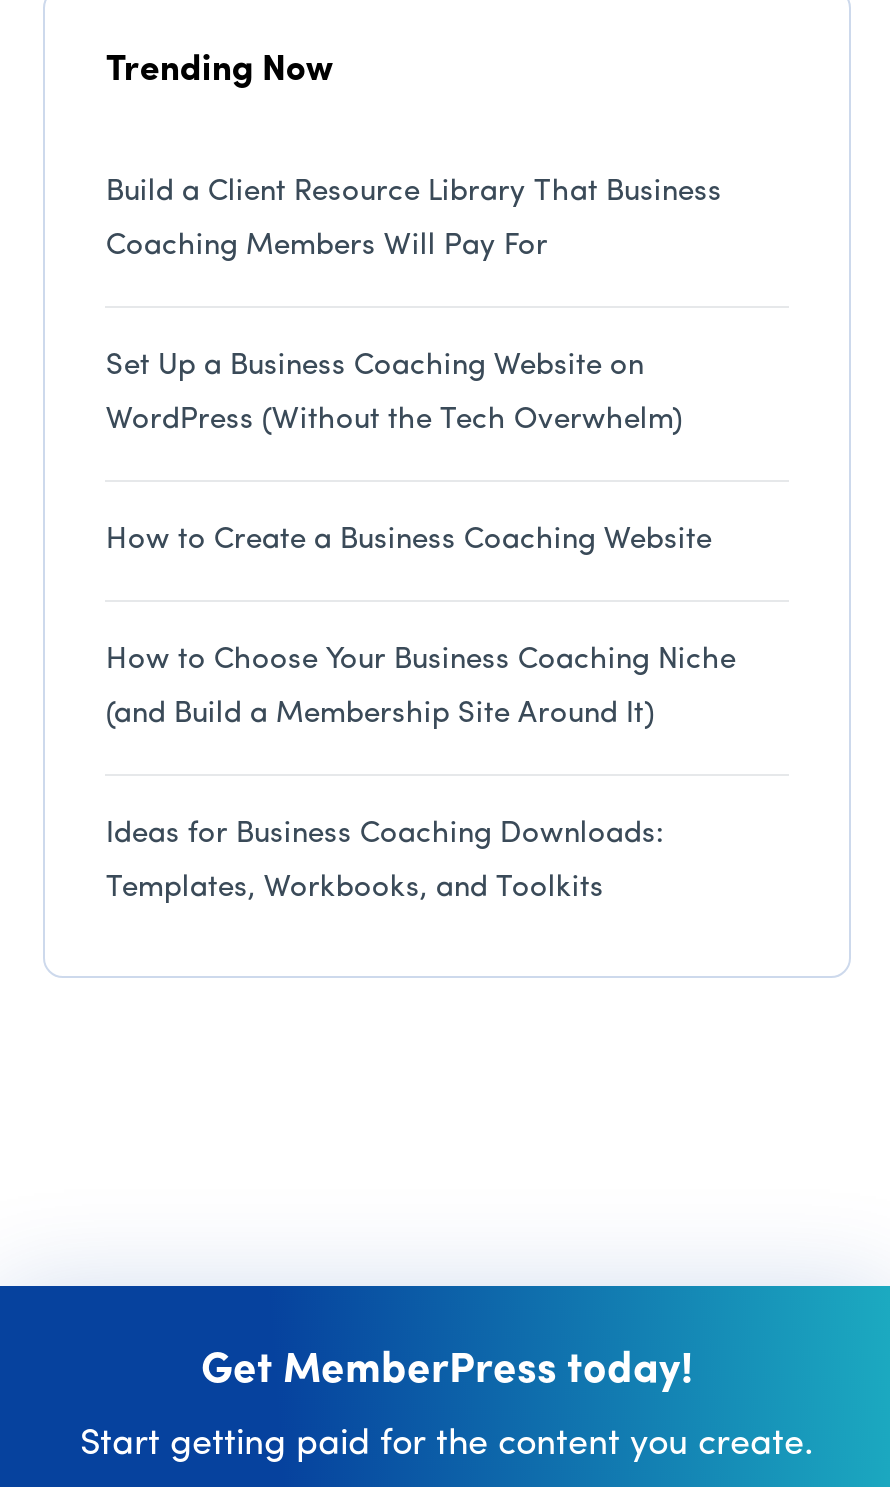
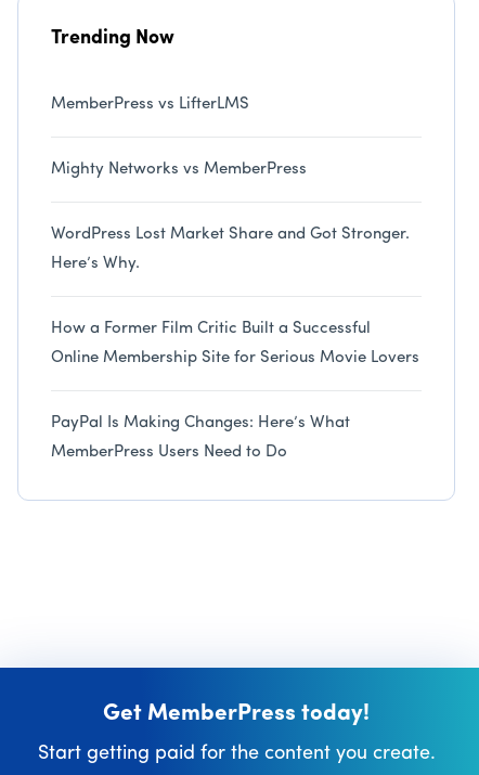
[106,179,722,263] Build a Client Resource Library That Business | Coaching Members Will Pay For -> [51,97,250,113] MemberPress vs LifterLMS
[106,353,682,437] Set Up a Business Coaching Website on | WordPress (Without the Tech Overwhelm) -> [51,162,307,178] Mighty Networks vs MemberPress
[106,527,712,557] How to Create a Business Coaching Website -> [51,227,410,272] WordPress Lost Market Share and Got Stronger. | Here’s Why.
[106,647,736,731] How to Choose Your Business Coaching Niche | (and Build a Membership Site Around It) -> [51,321,420,367] How a Former Film Critic Built a Successful | Online Membership Site for Serious Movie Lovers
[106,821,664,905] Ideas for Business Coaching Downloads: | Templates, Workbooks, and Toolkits -> [51,416,350,461] PayPal Is Making Changes: Here’s What | MemberPress Users Need to Do

